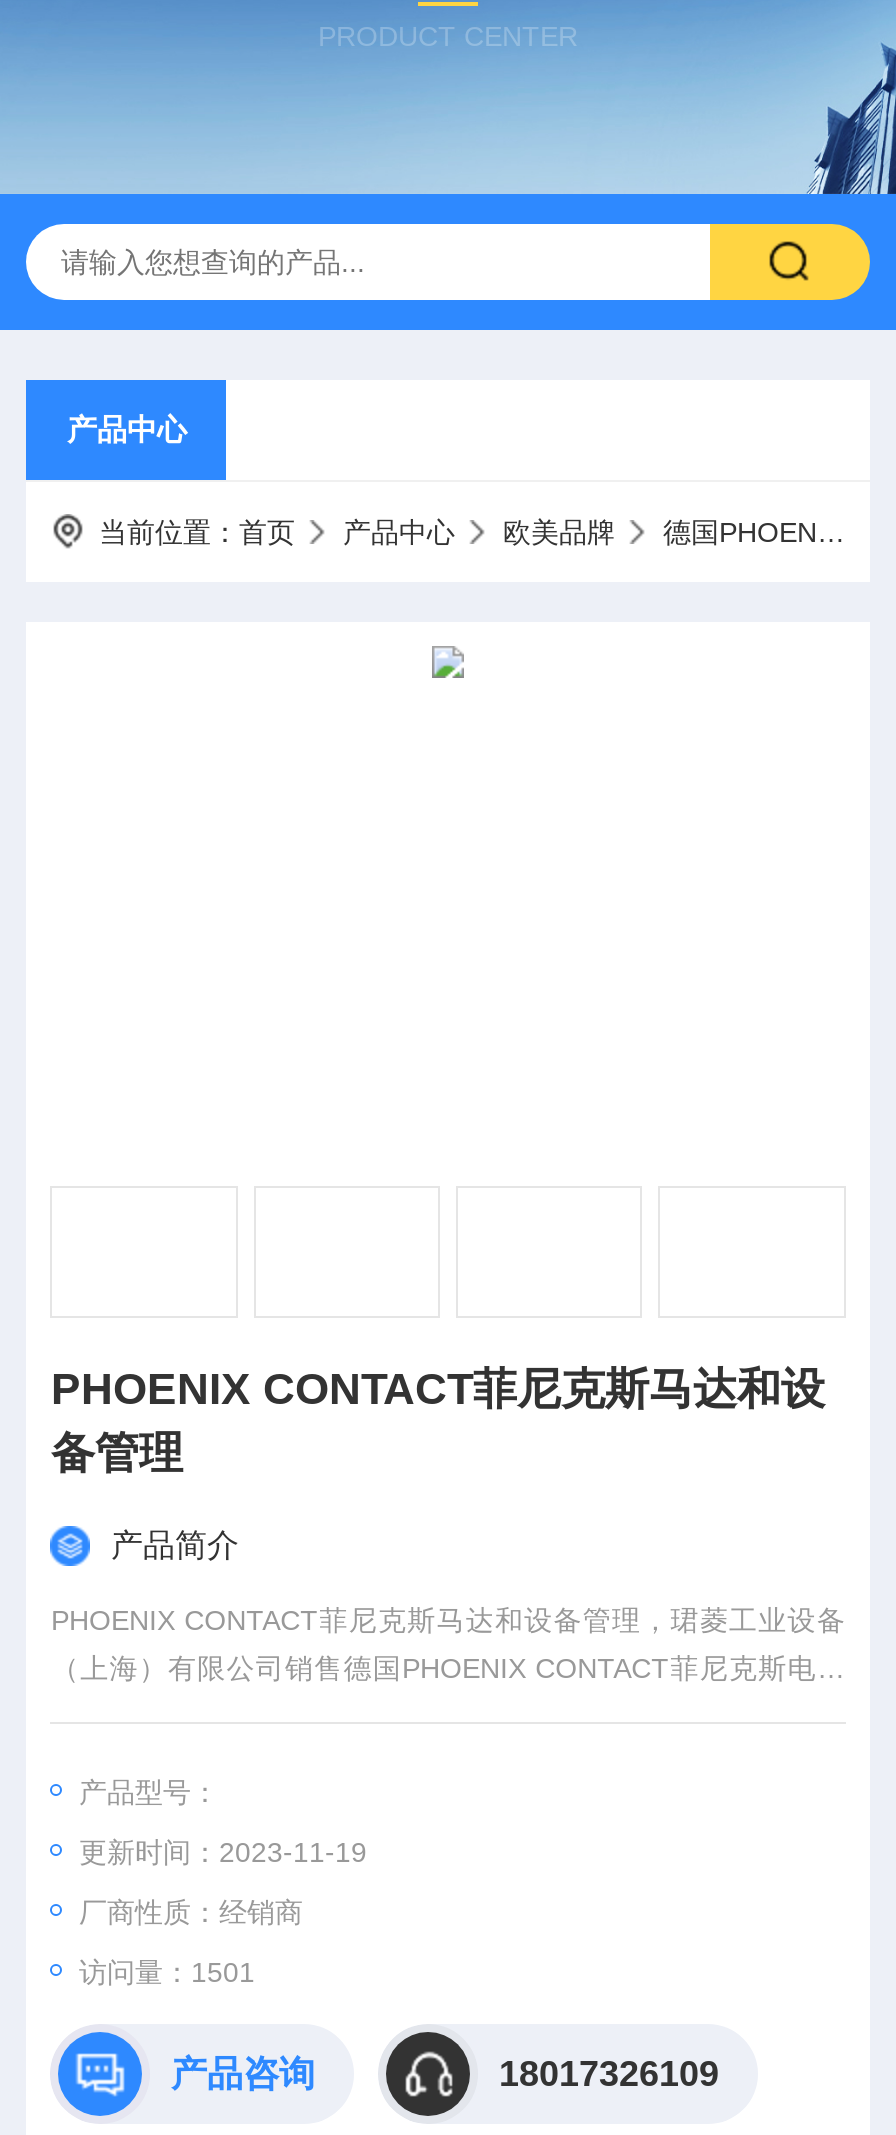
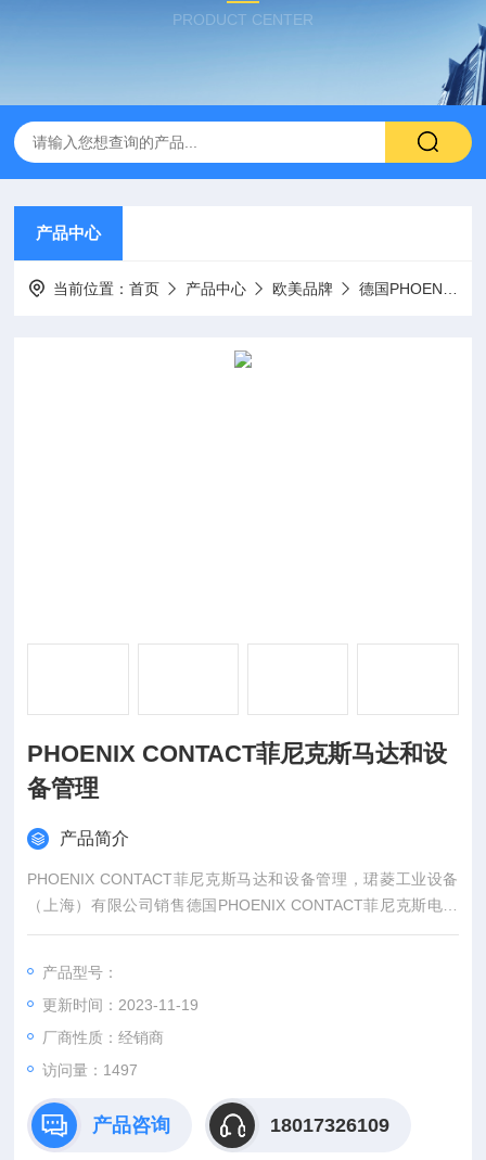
[79,1956,255,1988] 访问量：1501 -> [43,1061,138,1079] 访问量：1497

